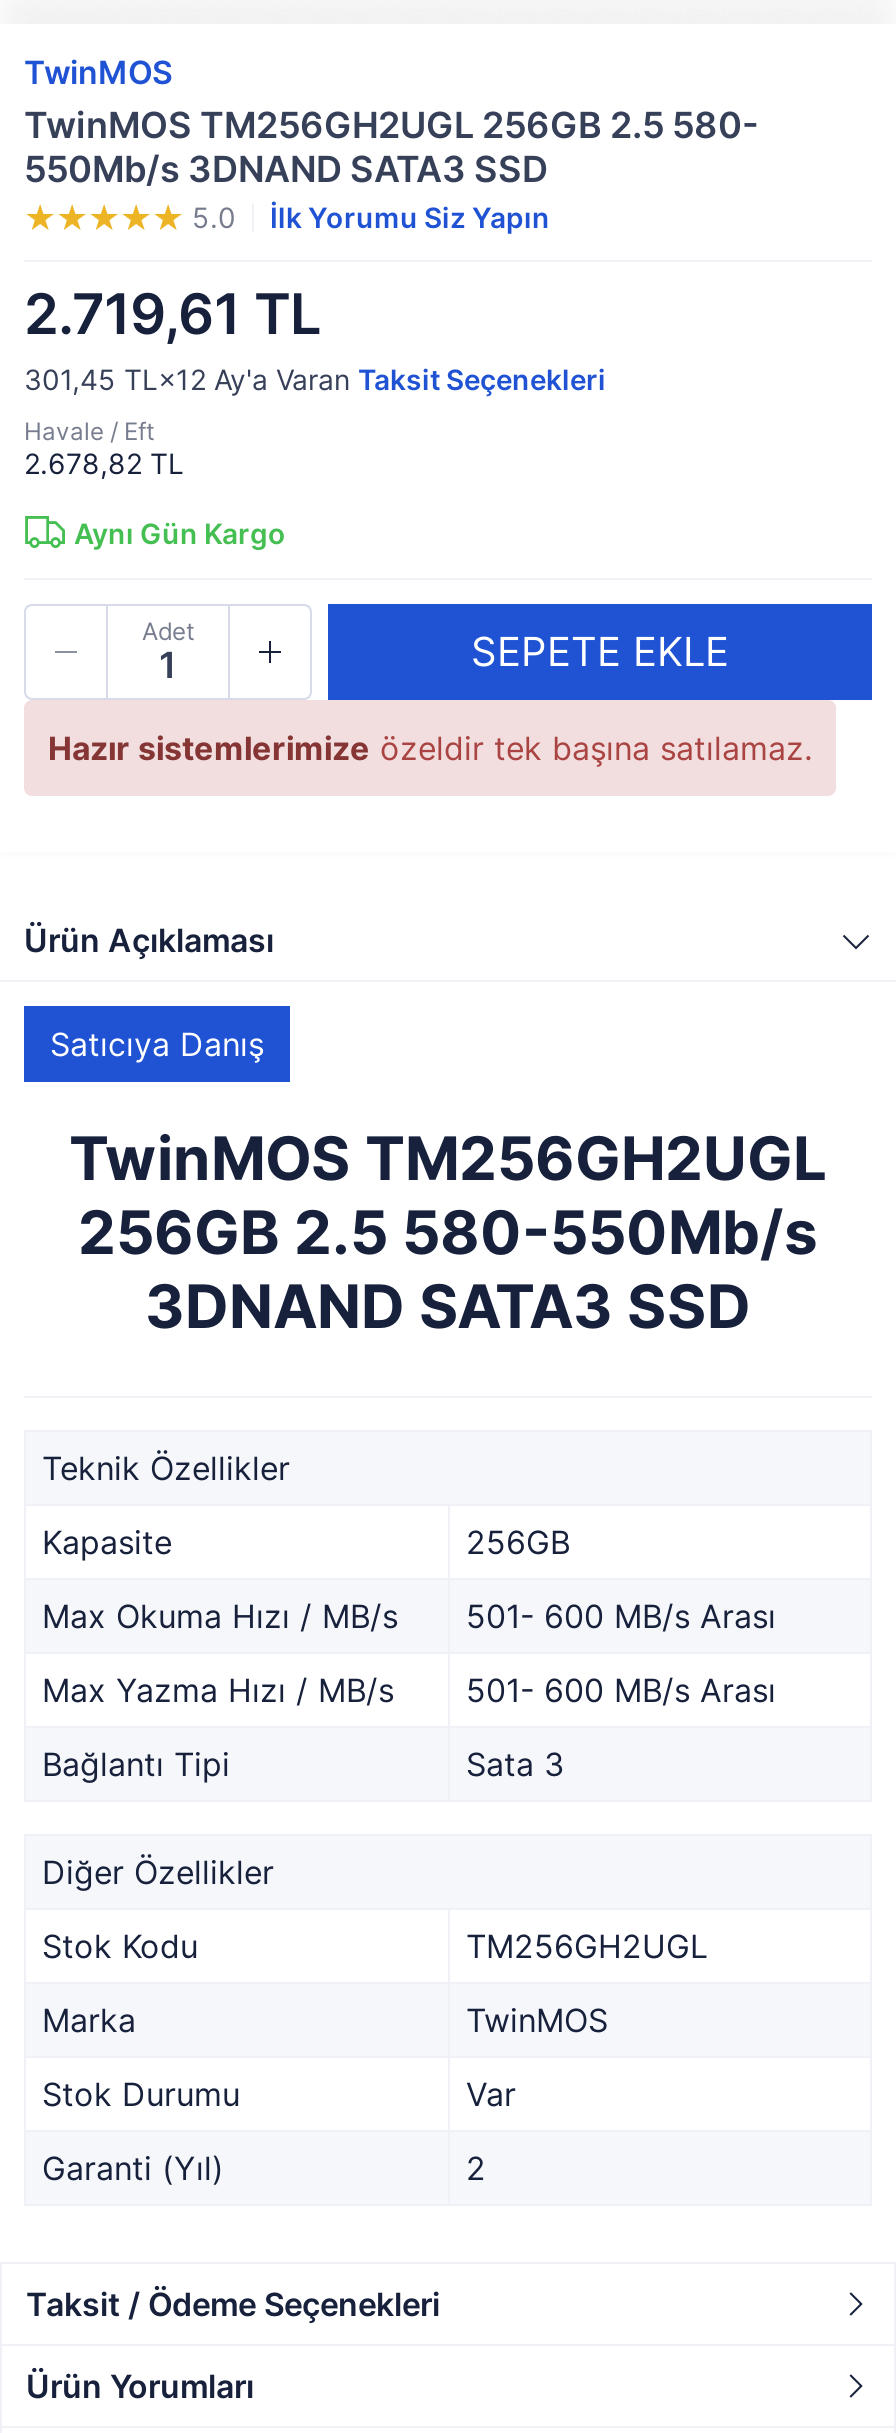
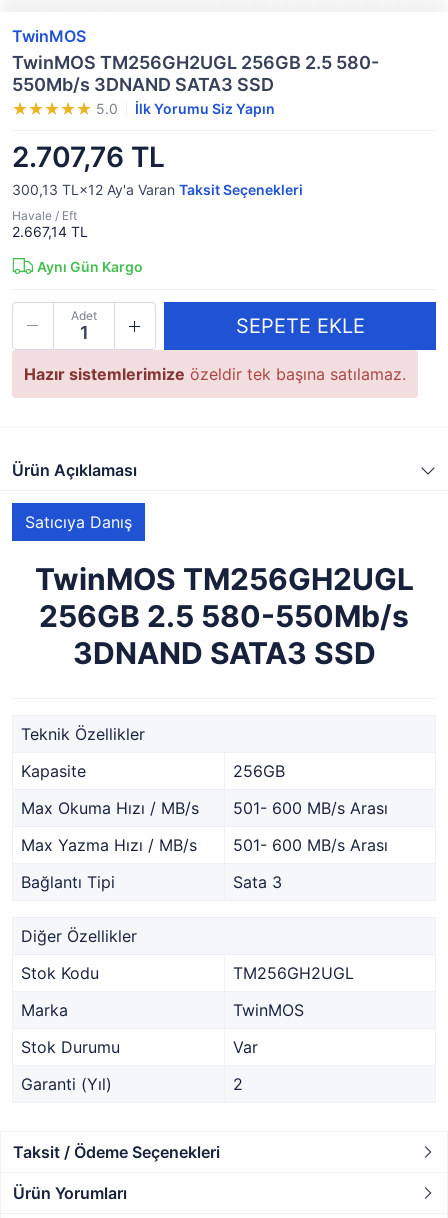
[24,280,322,348] 2.719,61 TL -> [12,140,165,174] 2.707,76 TL
[24,362,606,396] 301,45 TL×12 Ay'a Varan Taksit Seçenekleri -> [12,181,303,198] 300,13 TL×12 Ay'a Varan Taksit Seçenekleri
[24,446,184,480] 2.678,82 TL -> [12,223,88,240] 2.667,14 TL

